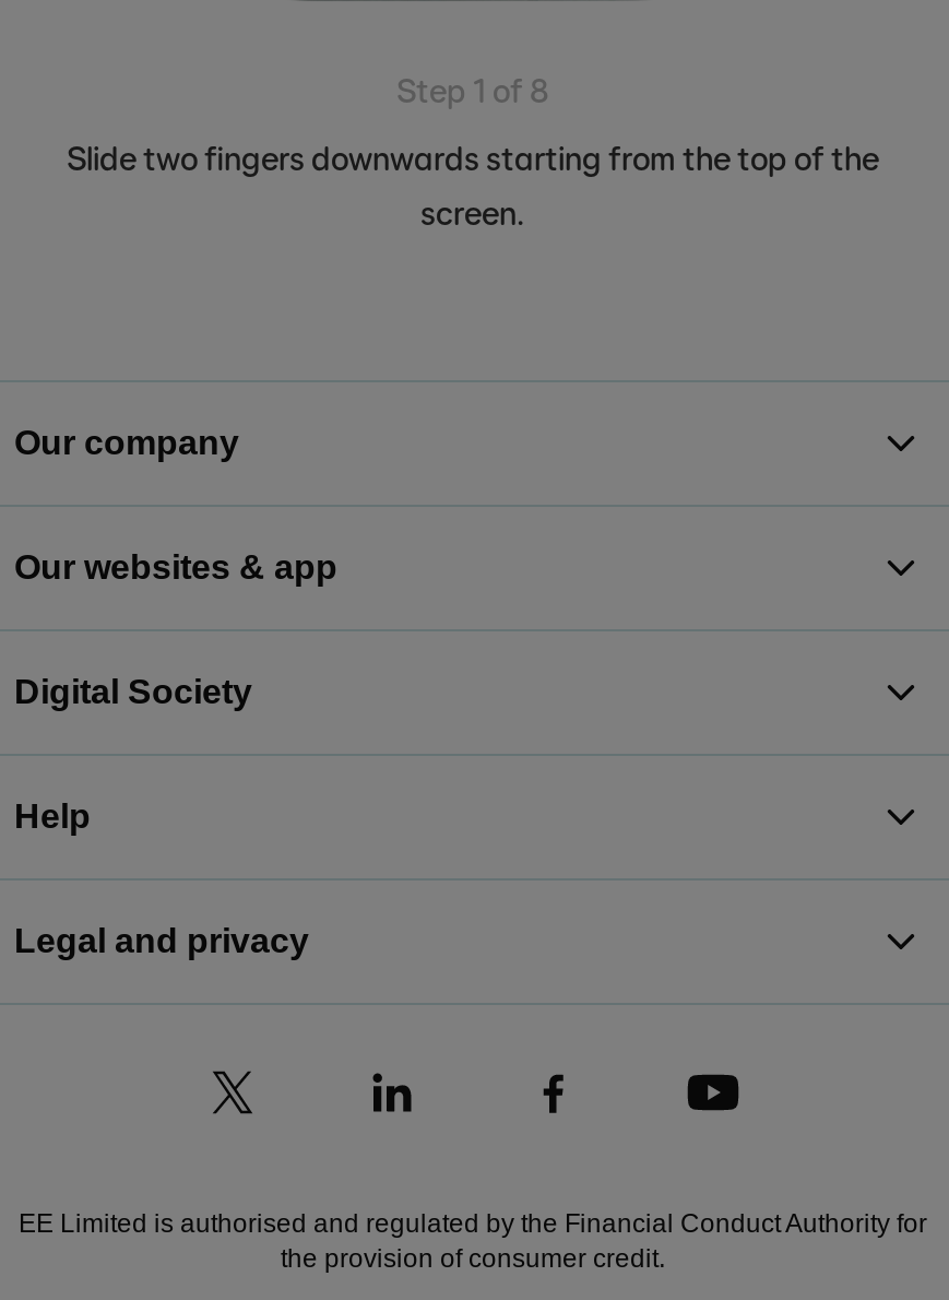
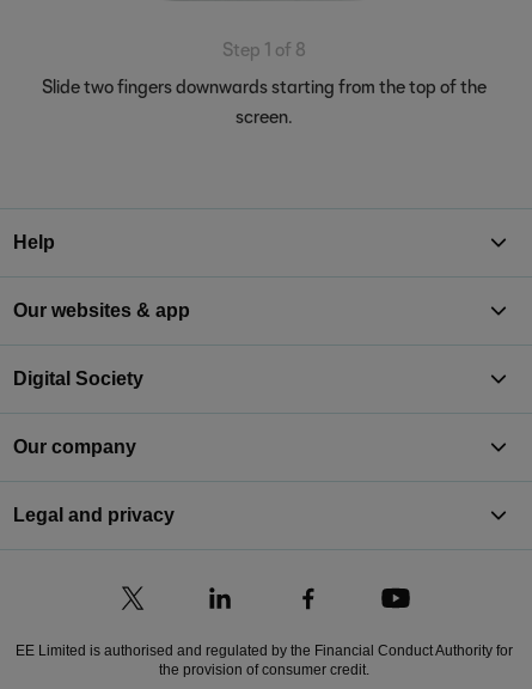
moved [14,424,239,461] -> [13,437,136,457]: Our company
moved [14,797,91,835] -> [13,232,55,252]: Help

